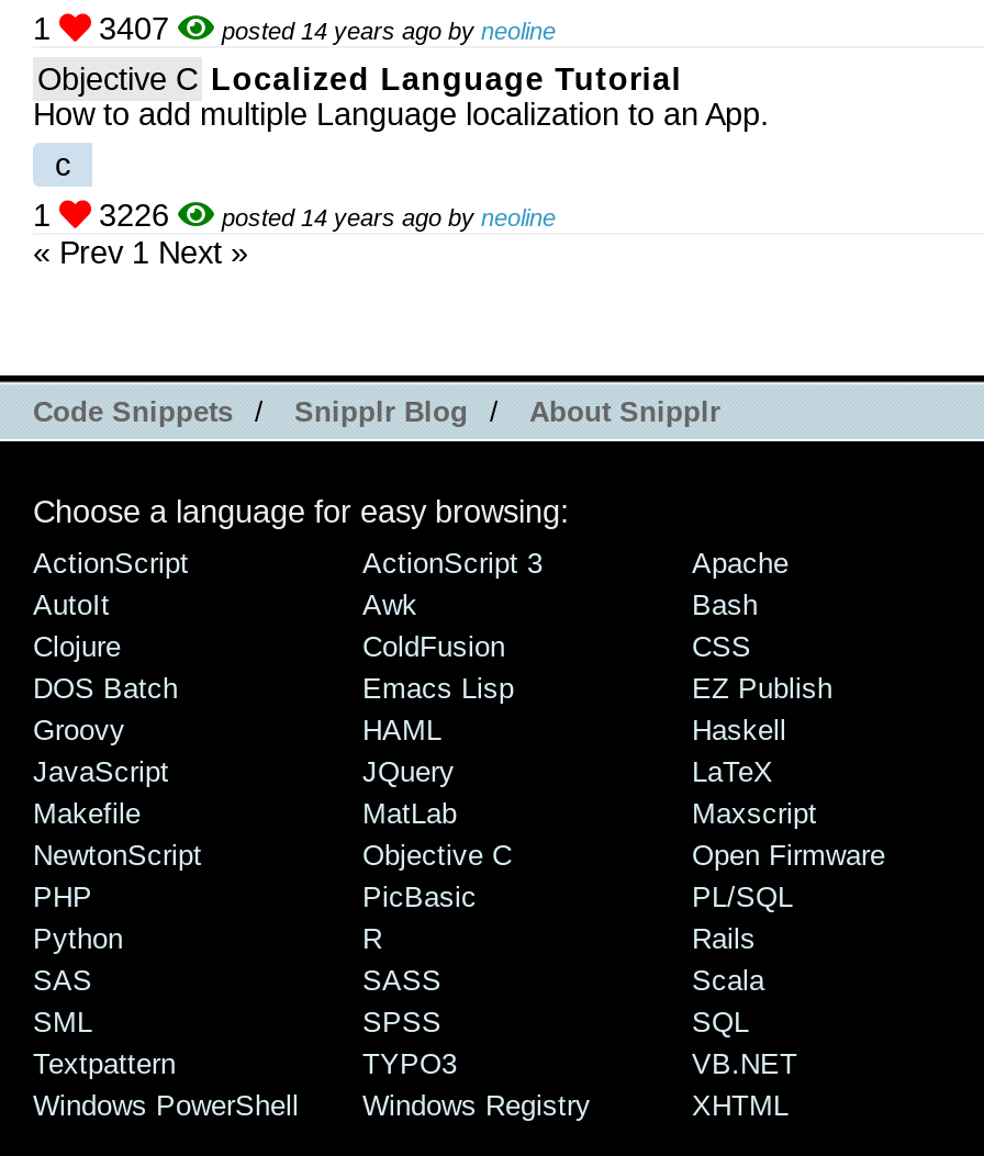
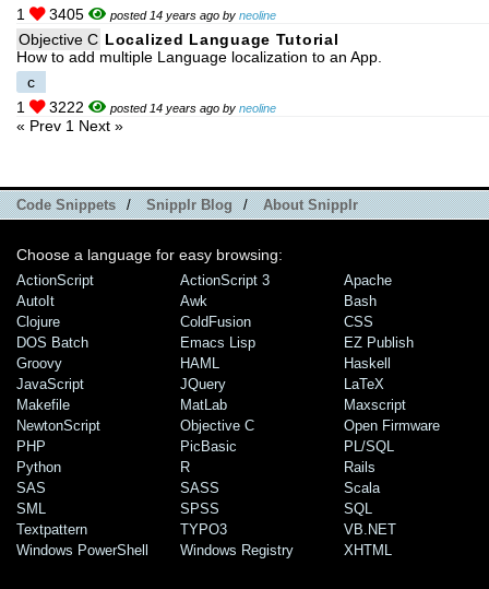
[33,10,556,45] 1 3407 posted 14 years ago by neoline -> [16,5,276,23] 1 3405 posted 14 years ago by neoline
[33,197,556,232] 1 3226 posted 14 years ago by neoline -> [16,98,276,115] 1 3222 posted 14 years ago by neoline

